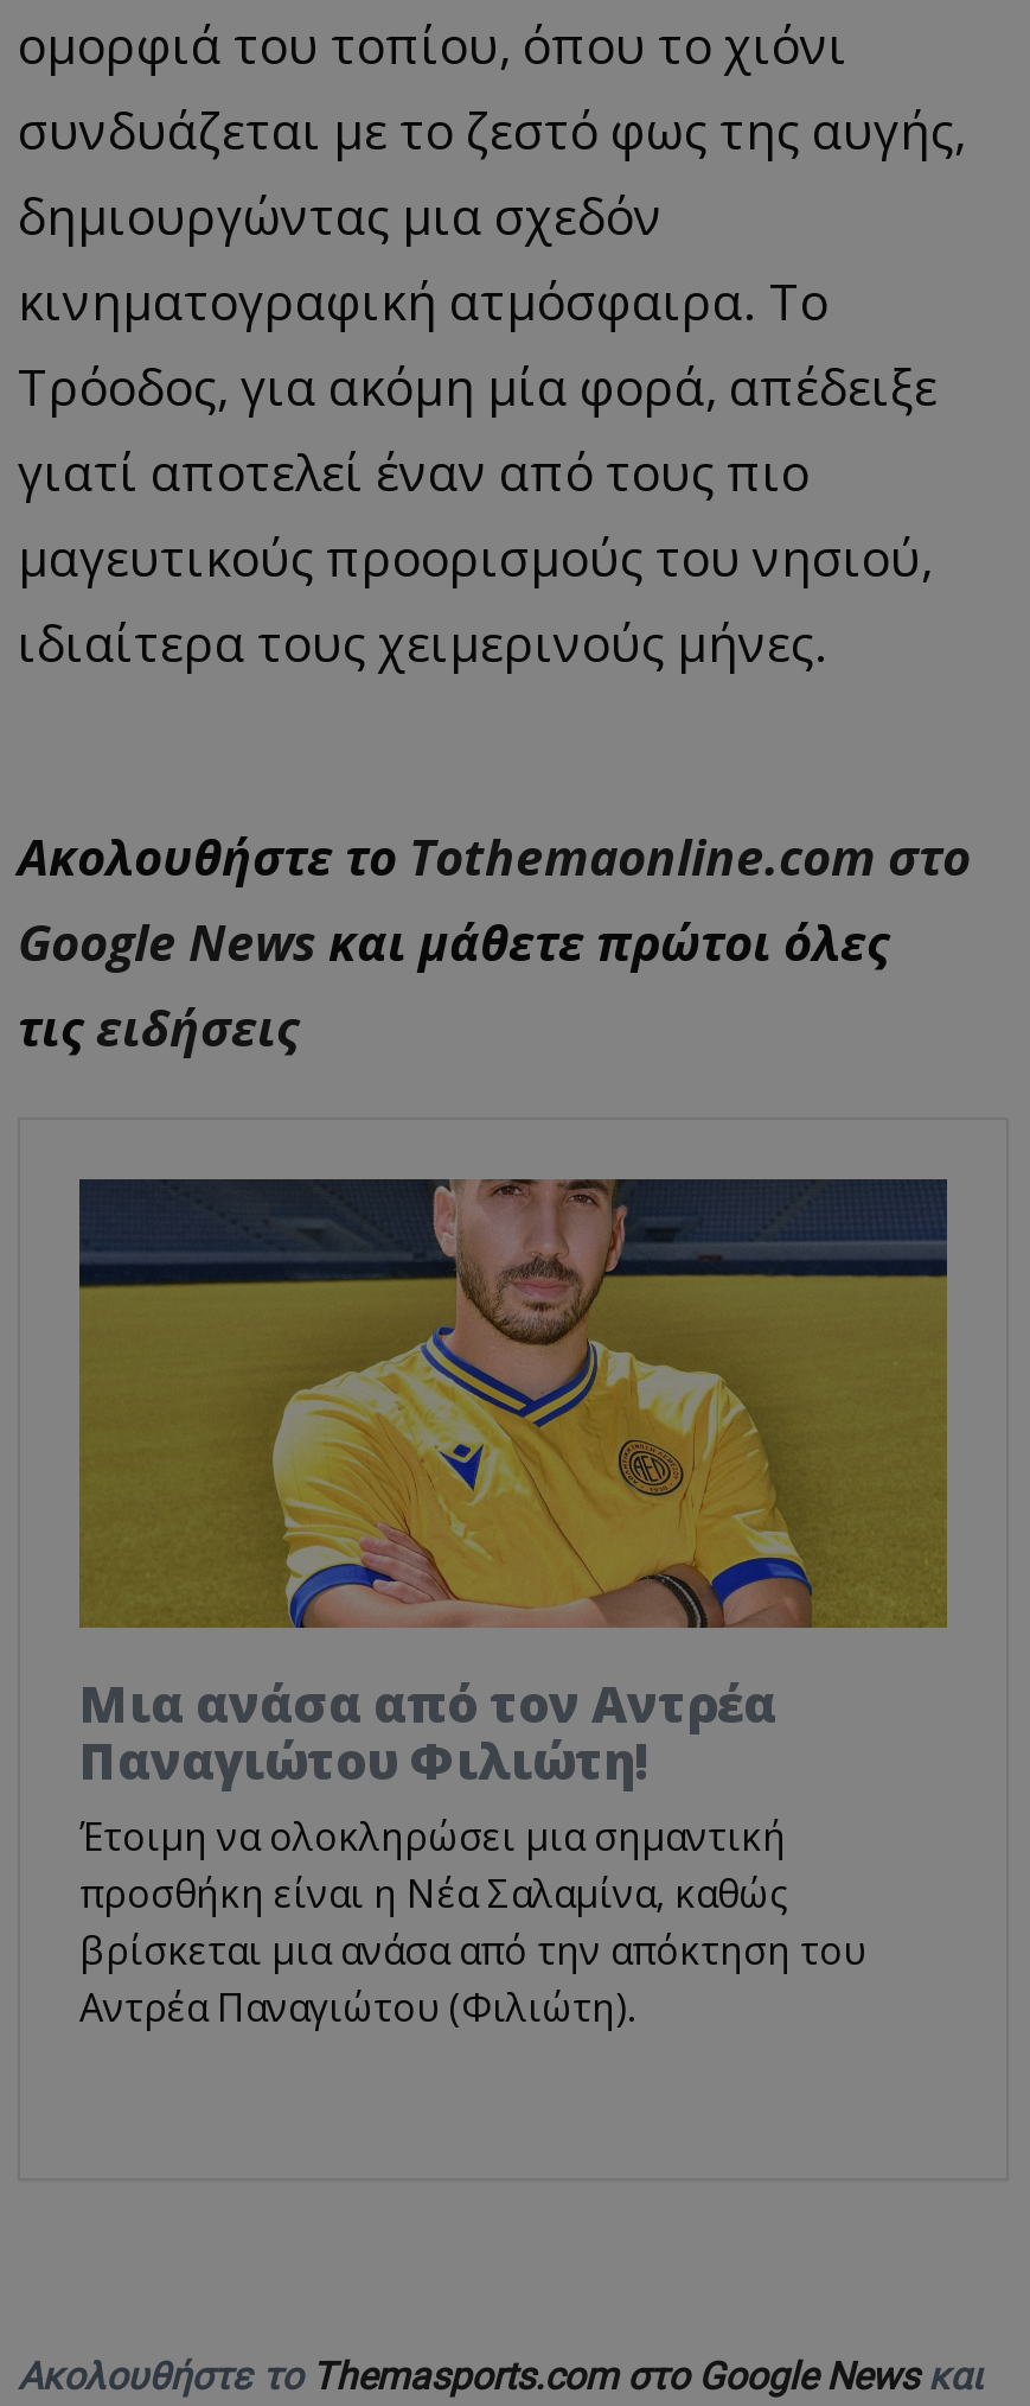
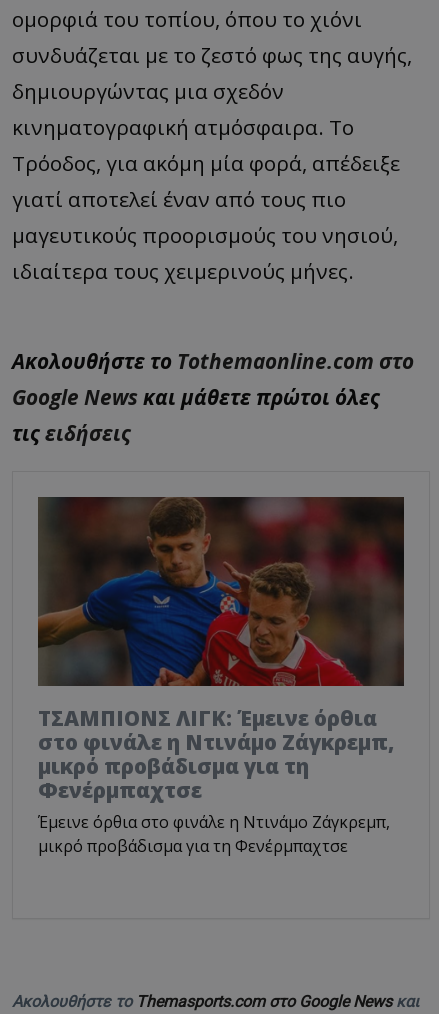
[77,1177,949,2033] [image] | Μια ανάσα από τον Αντρέα | Παναγιώτου Φιλιώτη! | Έτοιμη να ολοκληρώσει μια σημαντική | προσθήκη είναι η Νέα Σαλαμίνα, καθώς | βρίσκεται μια ανάσα από την απόκτηση του | Αντρέα Παναγιώτου (Φιλιώτη). -> [37,496,405,857] [image] | TΣΑΜΠΙΟΝΣ ΛΙΓΚ: Έμεινε όρθια | στο φινάλε η Ντινάμο Ζάγκρεμπ, | μικρό προβάδισμα για τη | Φενέρμπαχτσε | Έμεινε όρθια στο φινάλε η Ντινάμο Ζάγκρεμπ, | μικρό προβάδισμα για τη Φενέρμπαχτσε

